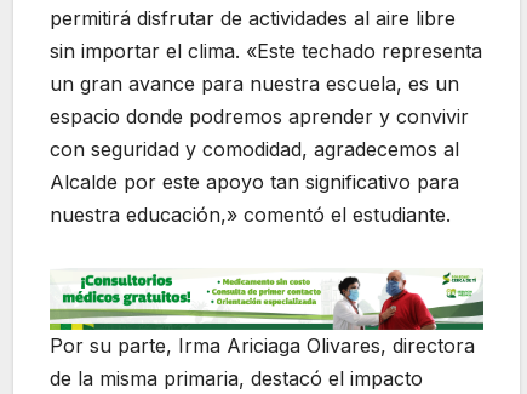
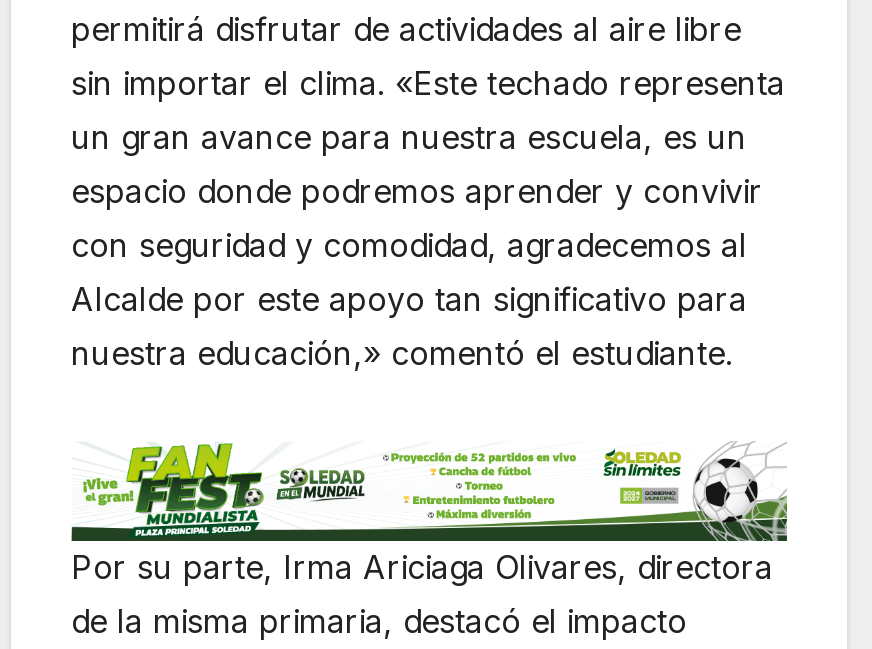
[48,269,483,330] [image] -> [71,441,787,543] [image]

